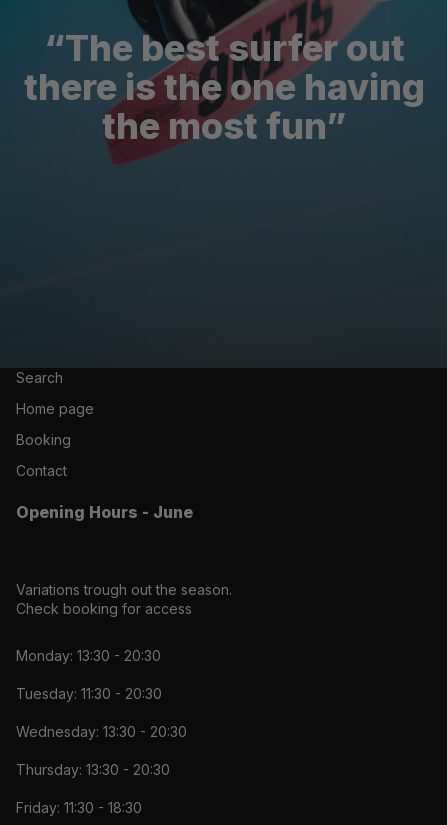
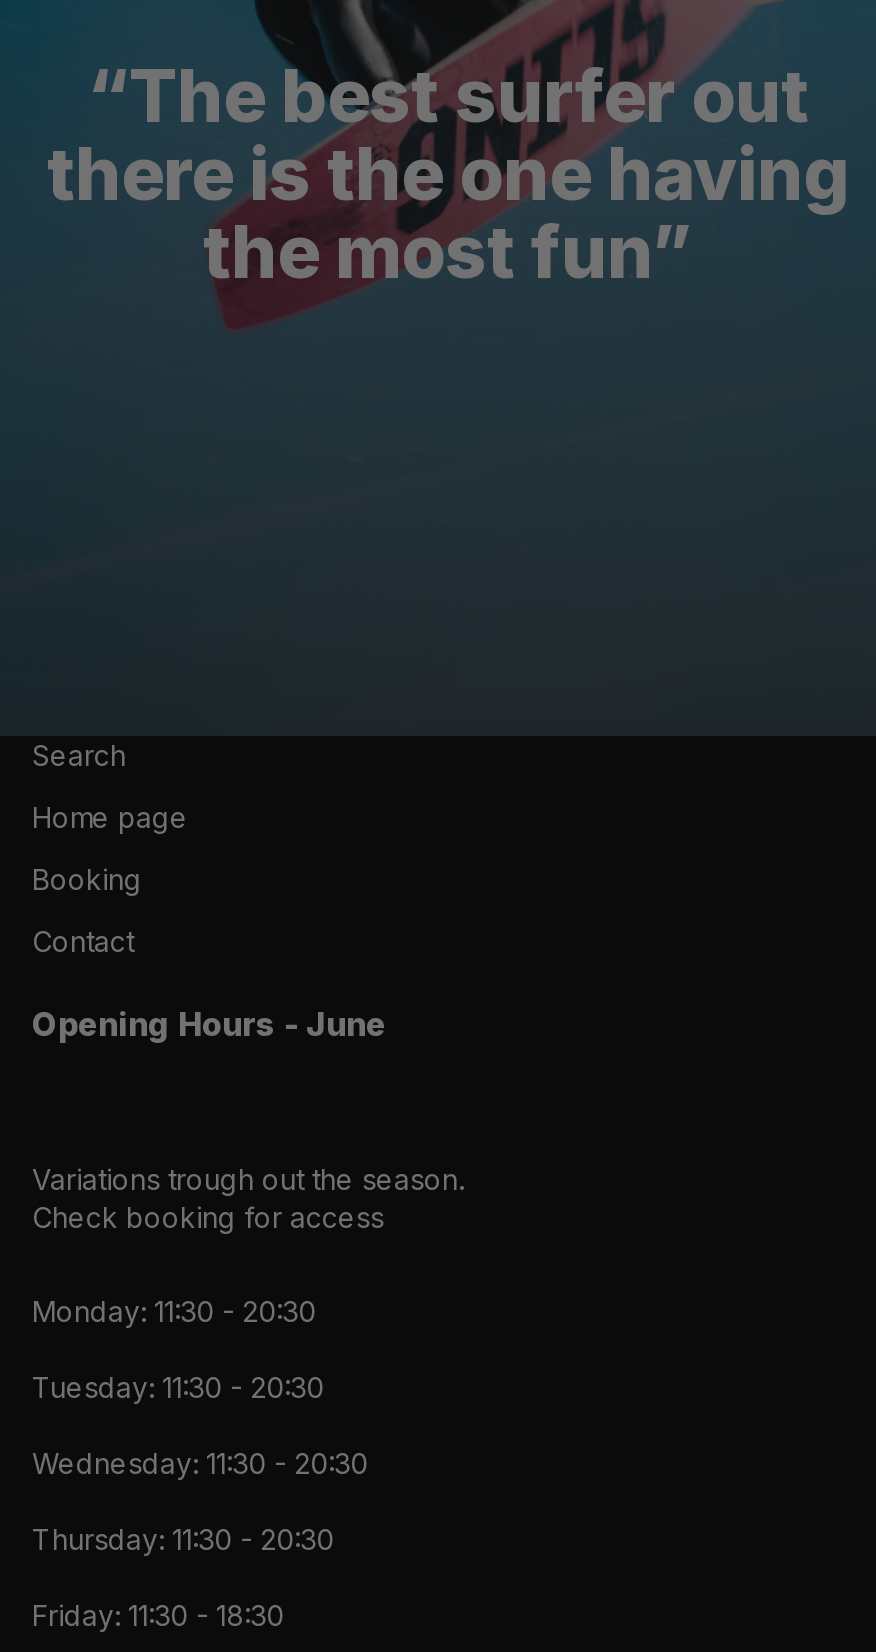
[16,647,161,664] Monday: 13:30 - 20:30 -> [32,1295,316,1329] Monday: 11:30 - 20:30
[16,723,187,740] Wednesday: 13:30 - 20:30 -> [32,1447,368,1481] Wednesday: 11:30 - 20:30
[16,761,170,778] Thursday: 13:30 - 20:30 -> [32,1523,334,1557] Thursday: 11:30 - 20:30

